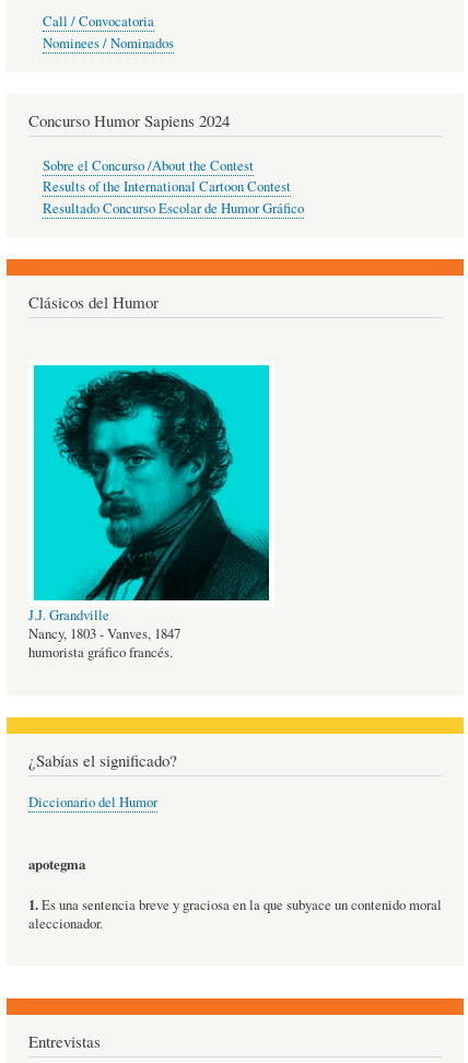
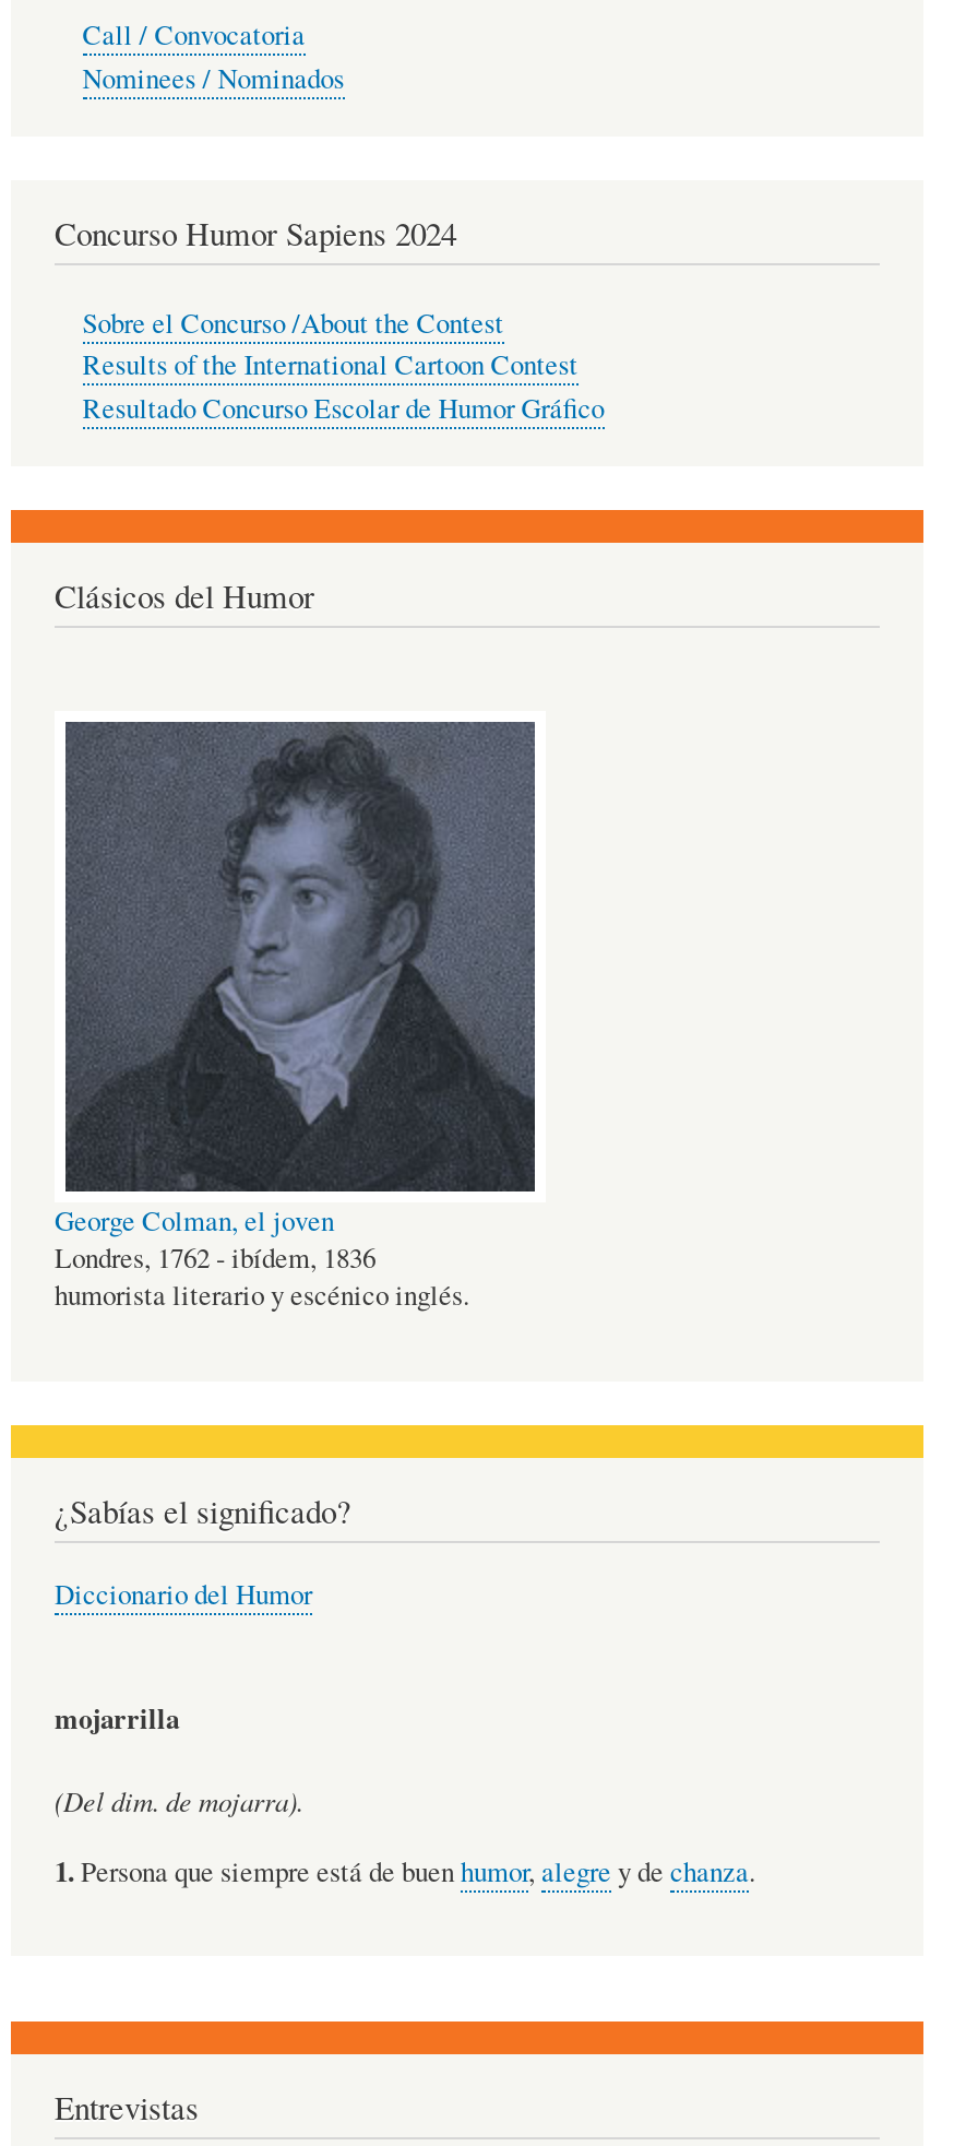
[28,364,270,662] [image] | J.J. Grandville | Nancy, 1803 - Vanves, 1847 | humorista gráfico francés. -> [55,720,537,1314] [image] | George Colman, el joven | Londres, 1762 - ibídem, 1836 | humorista literario y escénico inglés.
[28,854,442,933] apotegma | 1. Es una sentencia breve y graciosa en la que subyace un contenido moral | aleccionador. -> [55,1698,755,1890] mojarrilla | (Del dim. de mojarra). | 1. Persona que siempre está de buen humor, alegre y de chanza.

